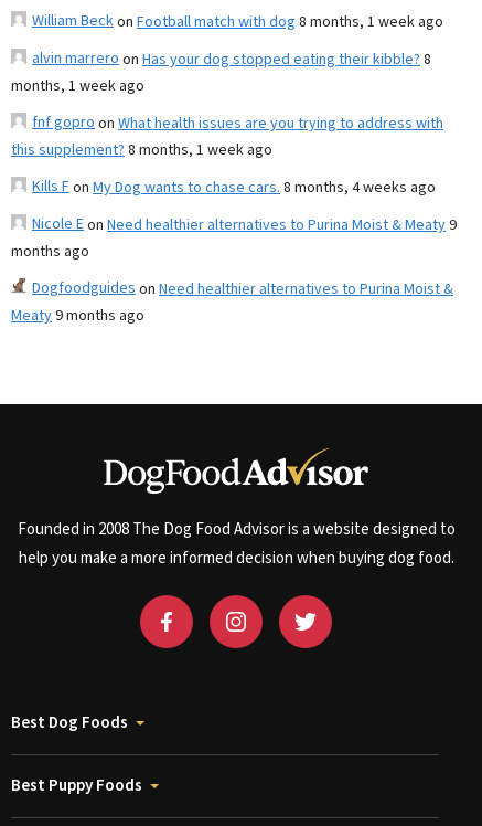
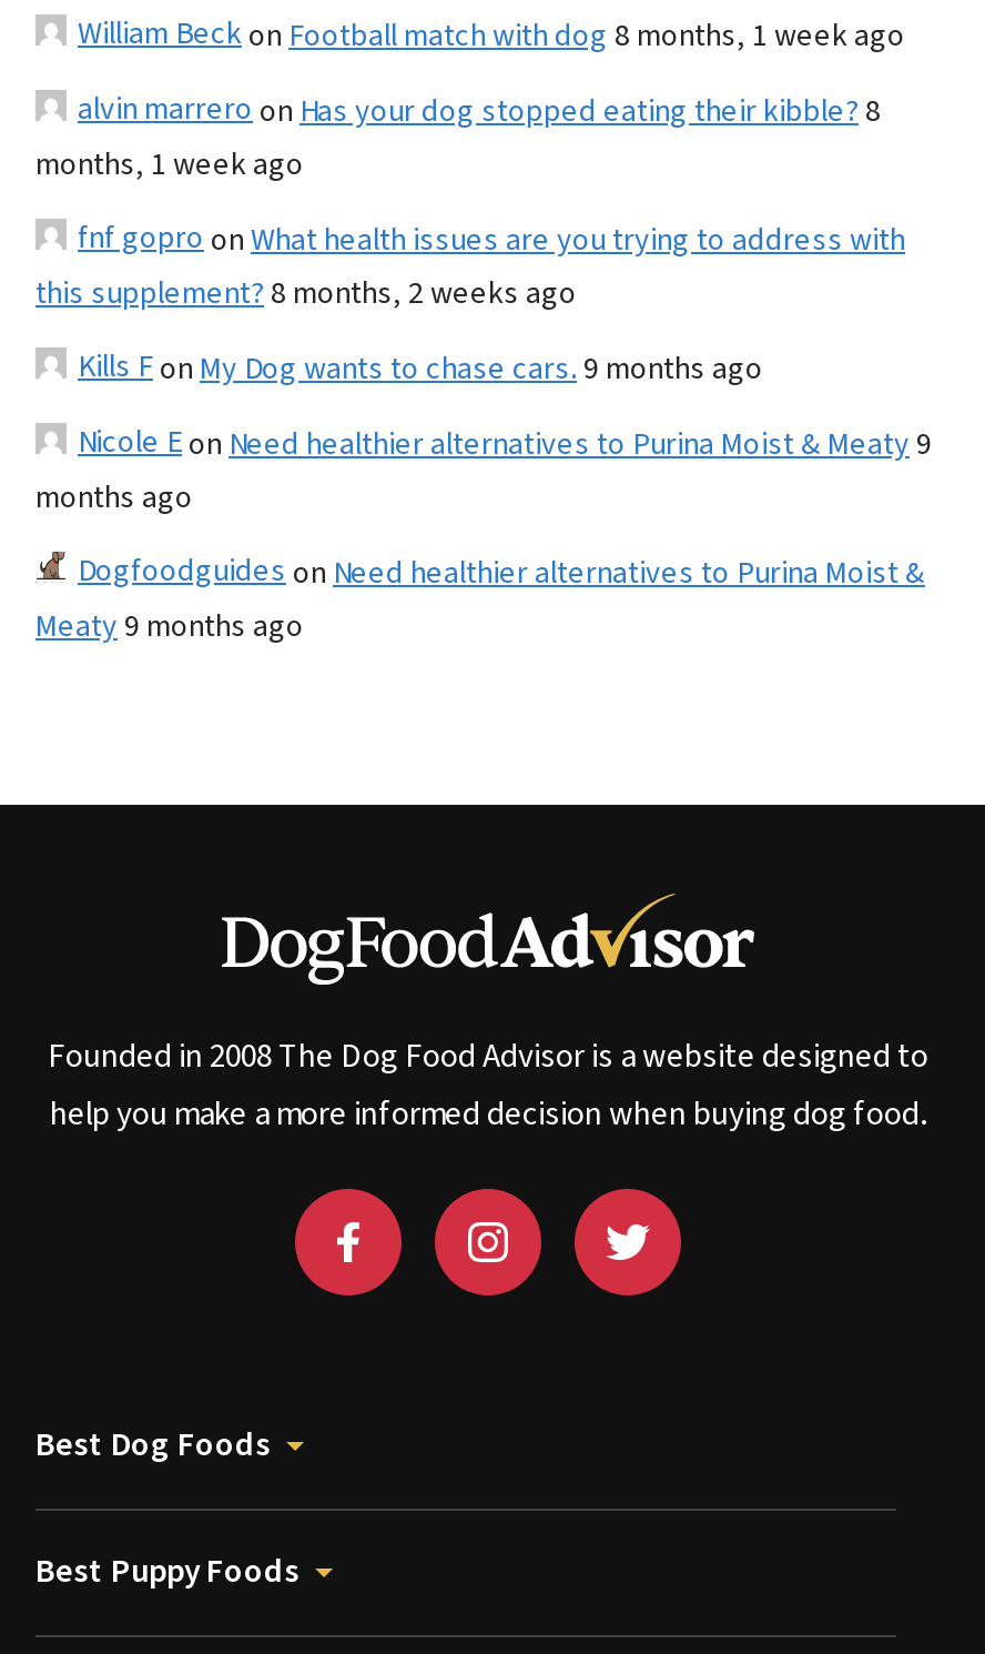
[11,139,272,161] this supplement? 8 months, 1 week ago -> [35,271,577,316] this supplement? 8 months, 2 weeks ago
[32,175,436,198] Kills Fon My Dog wants to chase cars. 8 months, 4 weeks ago -> [78,345,763,391] Kills Fon My Dog wants to chase cars. 9 months ago

